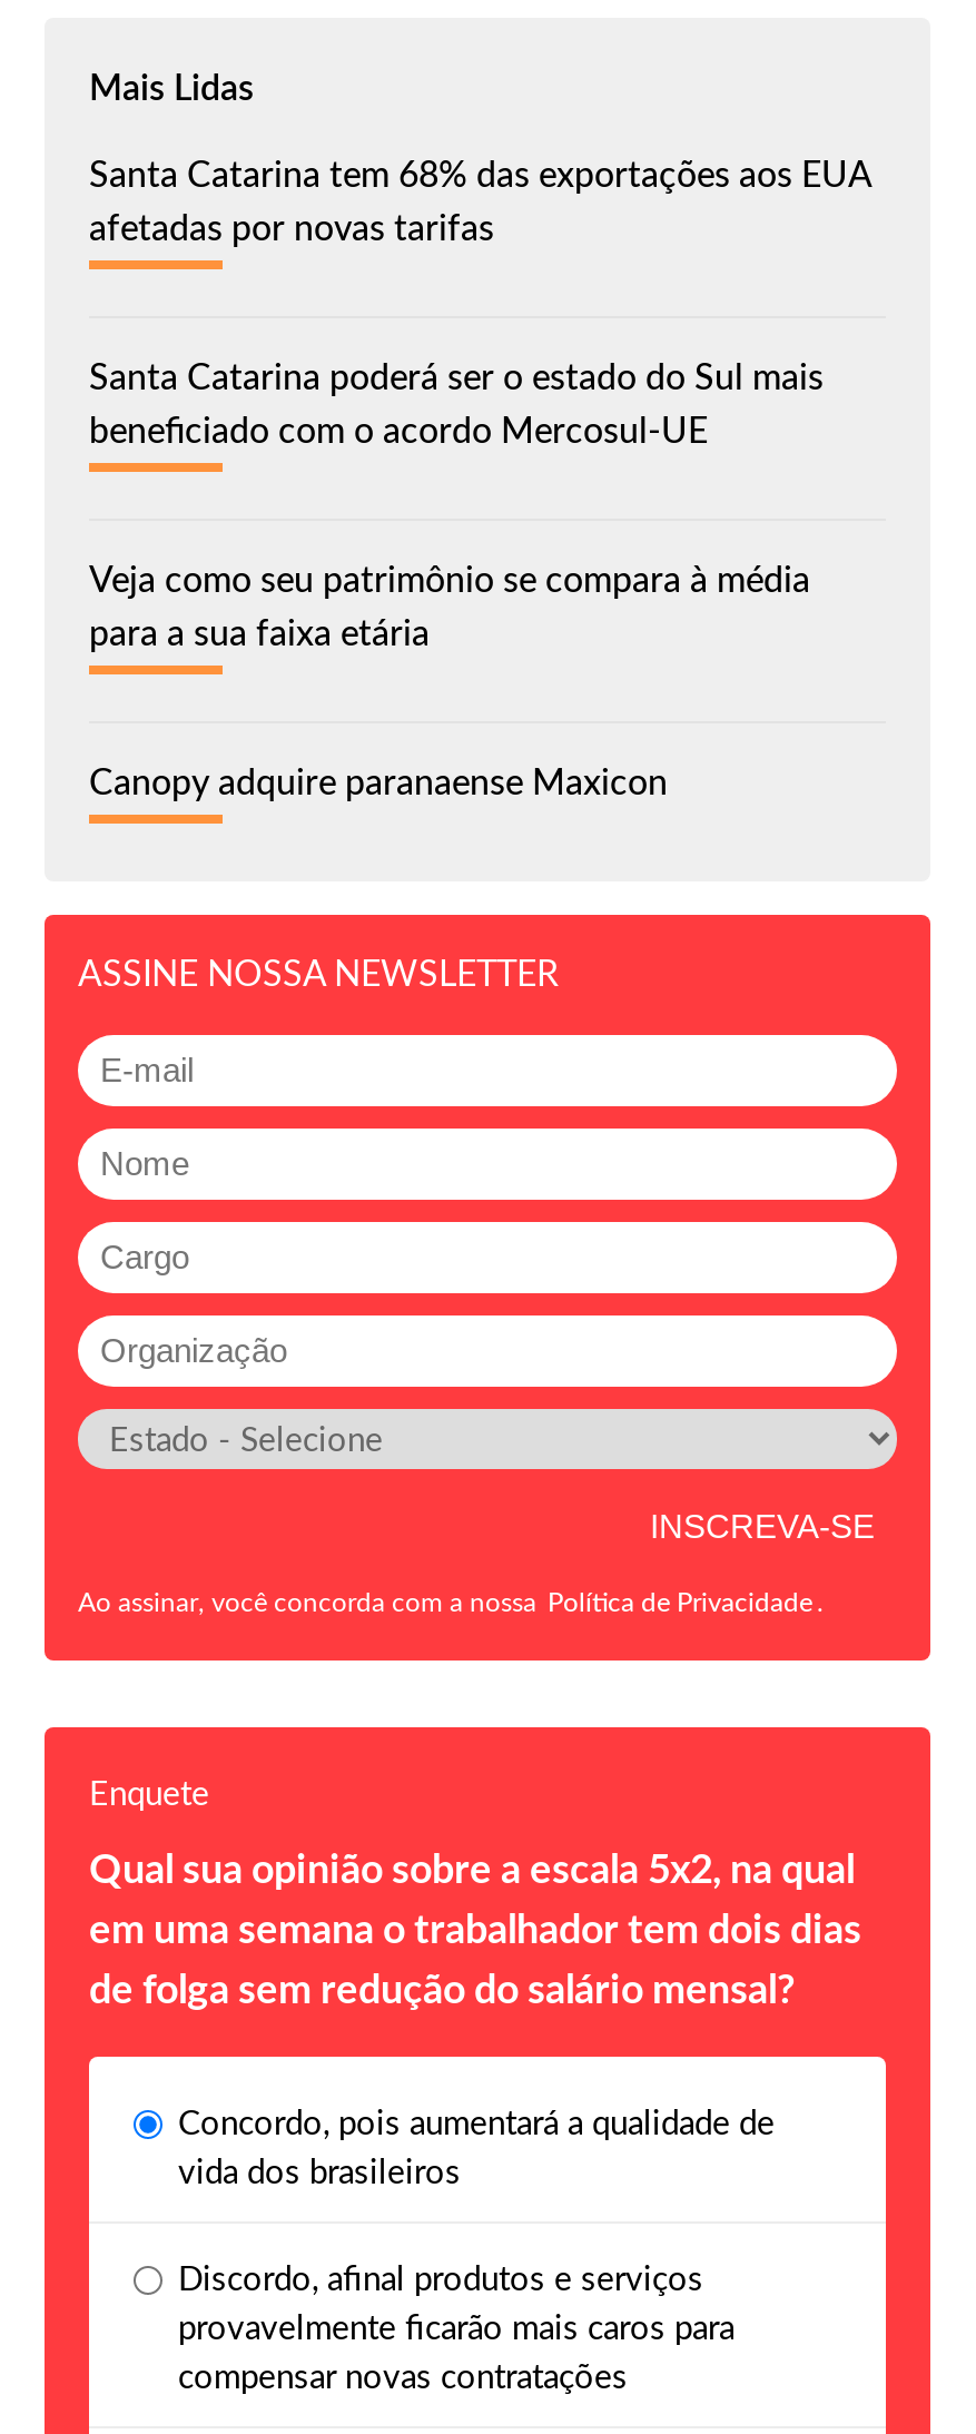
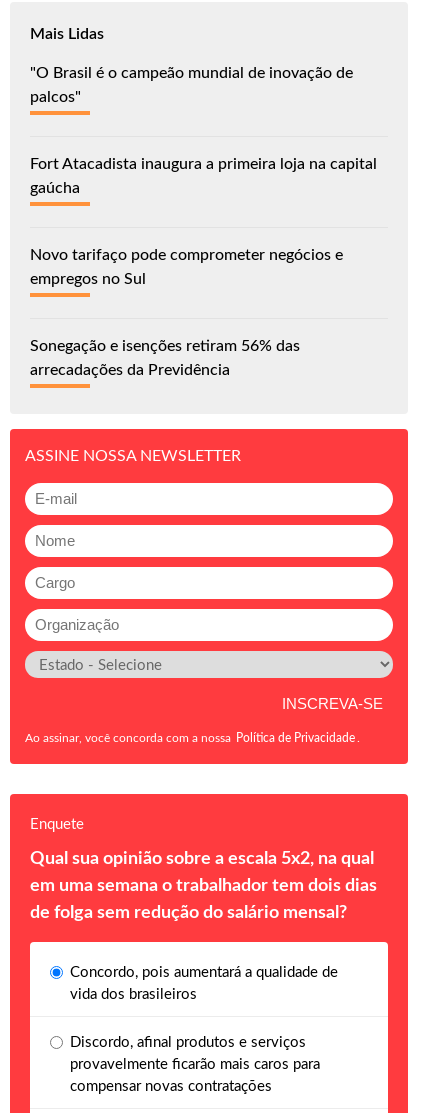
[89,157,870,246] Santa Catarina tem 68% das exportações aos EUA | afetadas por novas tarifas -> [30,65,353,105] "O Brasil é o campeão mundial de inovação de | palcos"
[89,360,824,449] Santa Catarina poderá ser o estado do Sul mais | beneficiado com o acordo Mercosul-UE -> [30,156,377,196] Fort Atacadista inaugura a primeira loja na capital | gaúcha
[89,562,810,651] Veja como seu patrimônio se compara à média | para a sua faixa etária -> [30,247,343,287] Novo tarifaço pode comprometer negócios e | empregos no Sul
[89,765,668,800] Canopy adquire paranaense Maxicon -> [30,338,300,378] Sonegação e isenções retiram 56% das | arrecadações da Previdência

